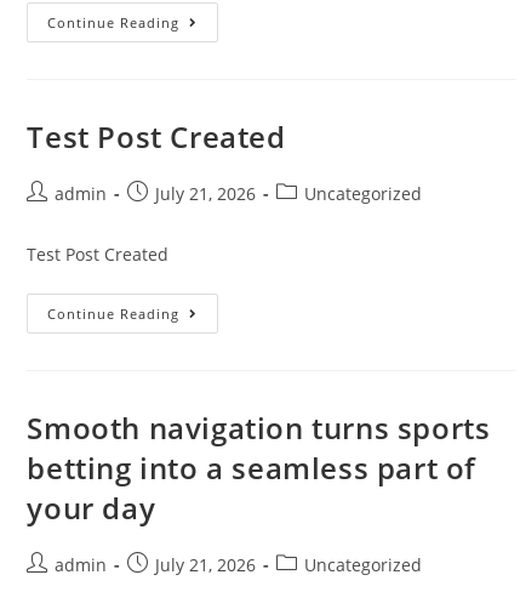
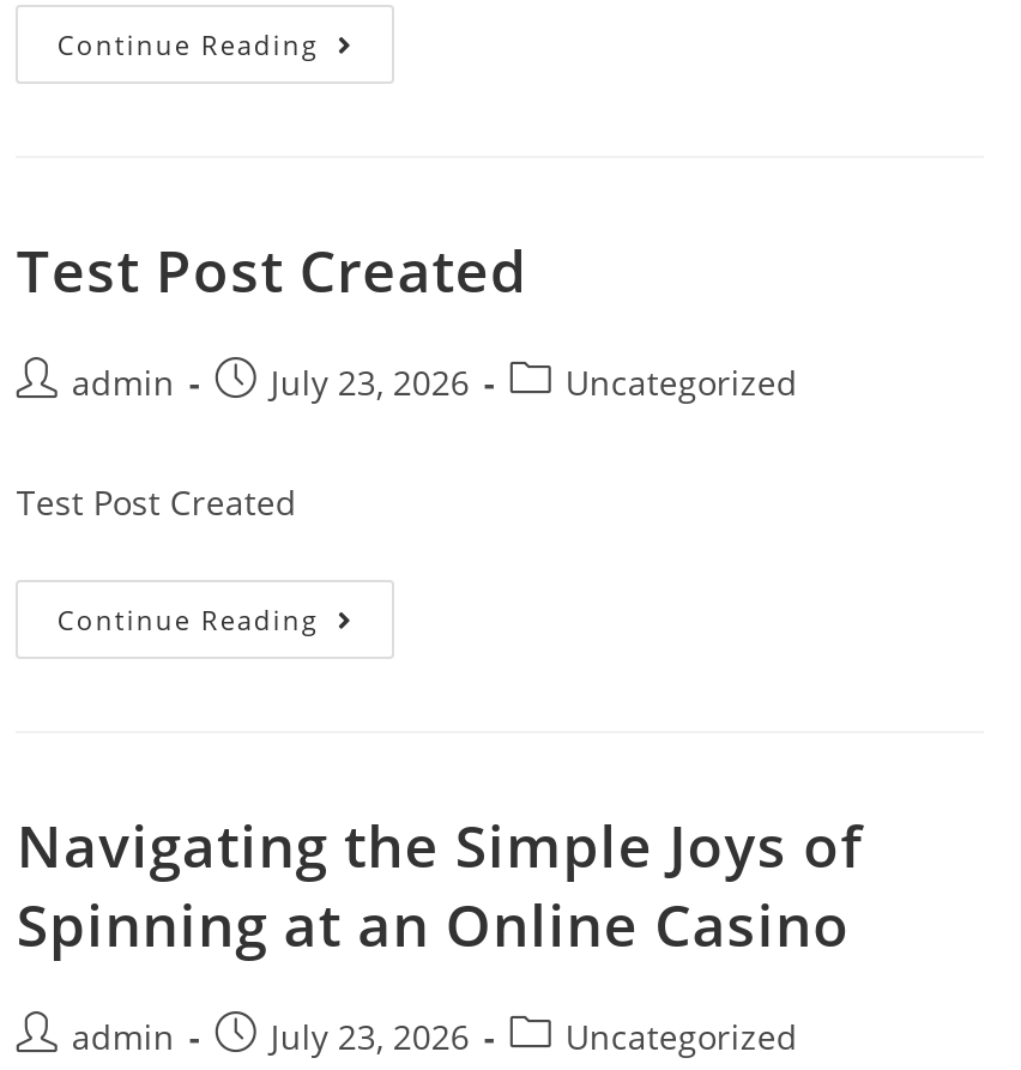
[156,182,256,205] July 21, 2026 -> [271,360,470,405] July 23, 2026
[27,408,490,528] Smooth navigation turns sports | betting into a seamless part of | your day -> [17,805,864,964] Navigating the Simple Joys of | Spinning at an Online Casino
[156,553,256,576] July 21, 2026 -> [271,1014,470,1059] July 23, 2026

